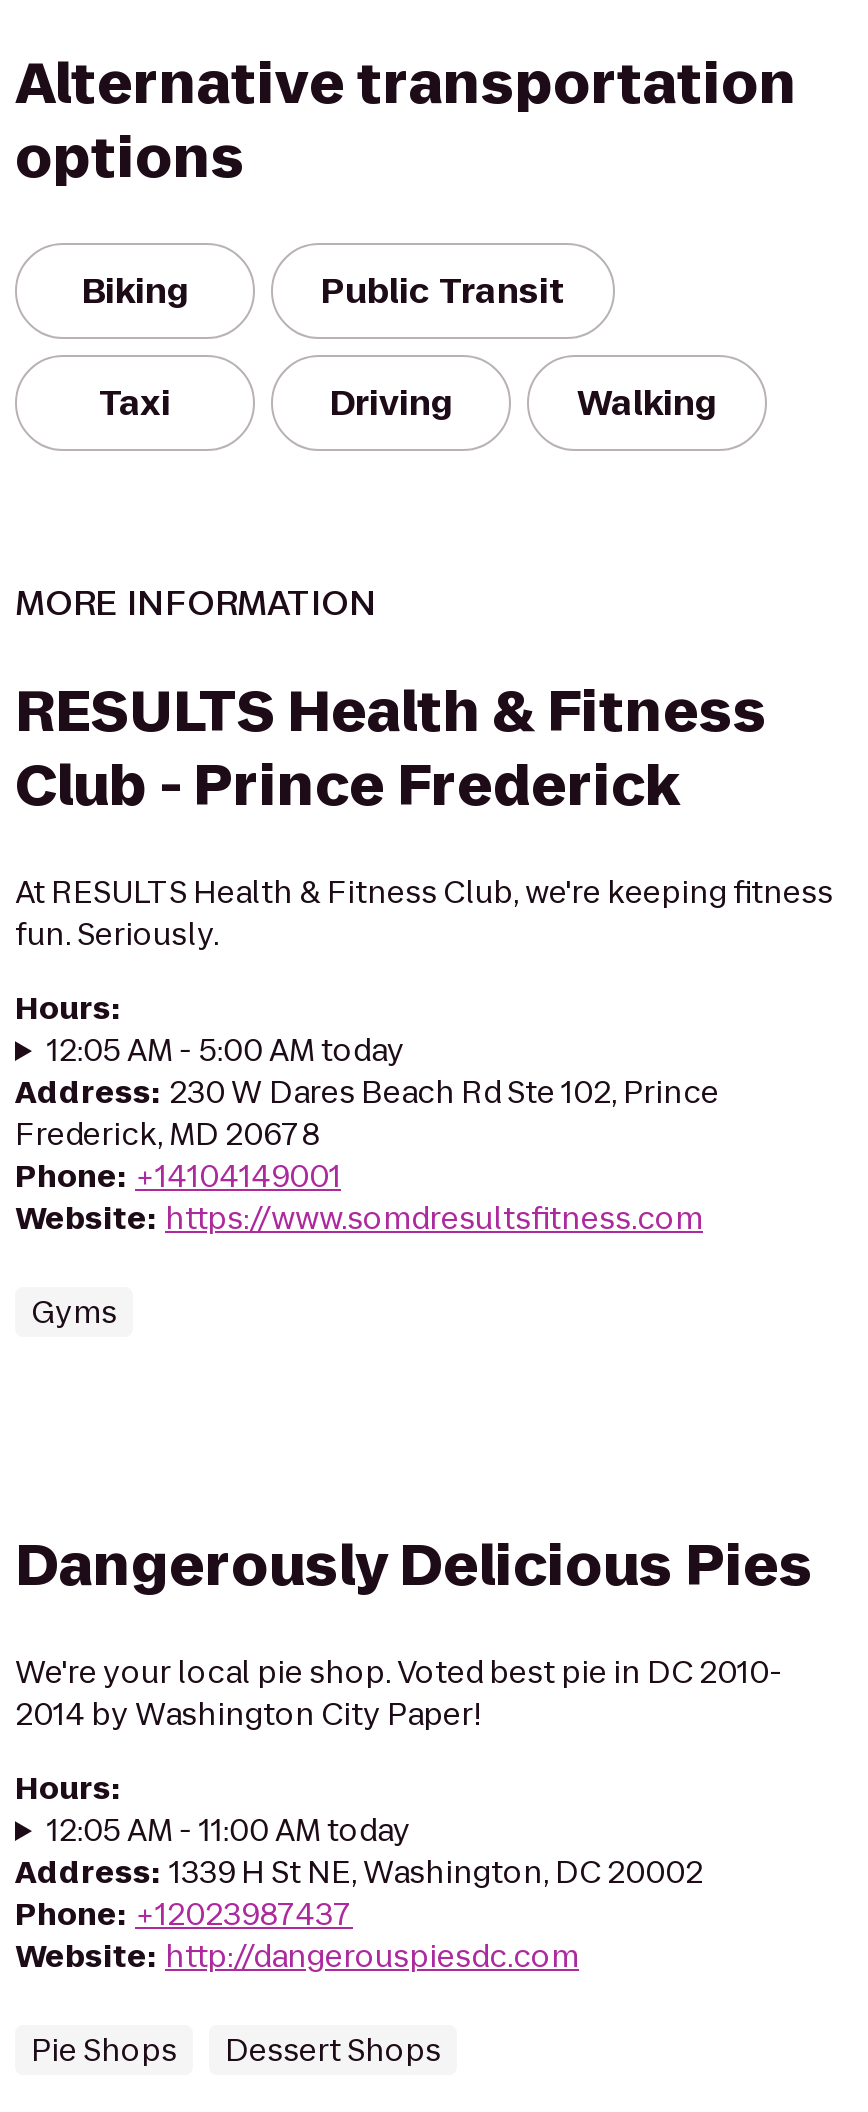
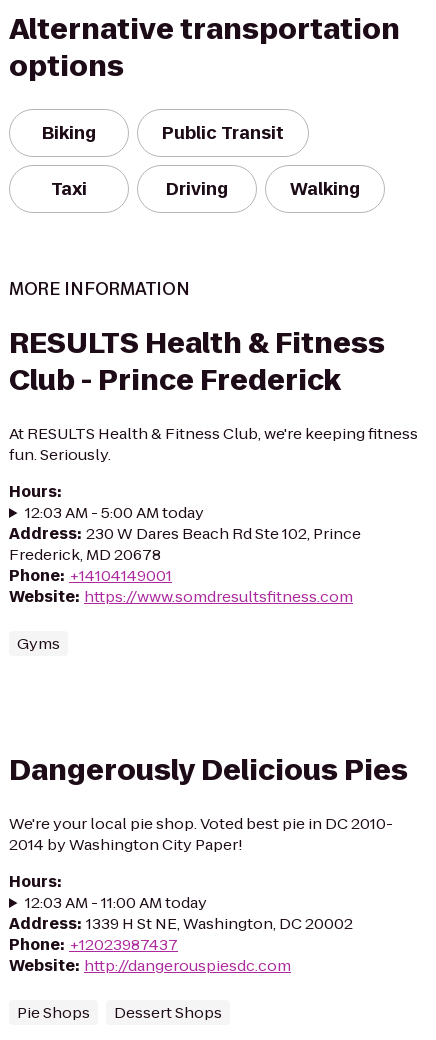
[47,1029,405,1071] 12:05 AM - 5:00 AM today -> [25,502,204,523] 12:03 AM - 5:00 AM today
[47,1809,411,1851] 12:05 AM - 11:00 AM today -> [25,892,207,913] 12:03 AM - 11:00 AM today

